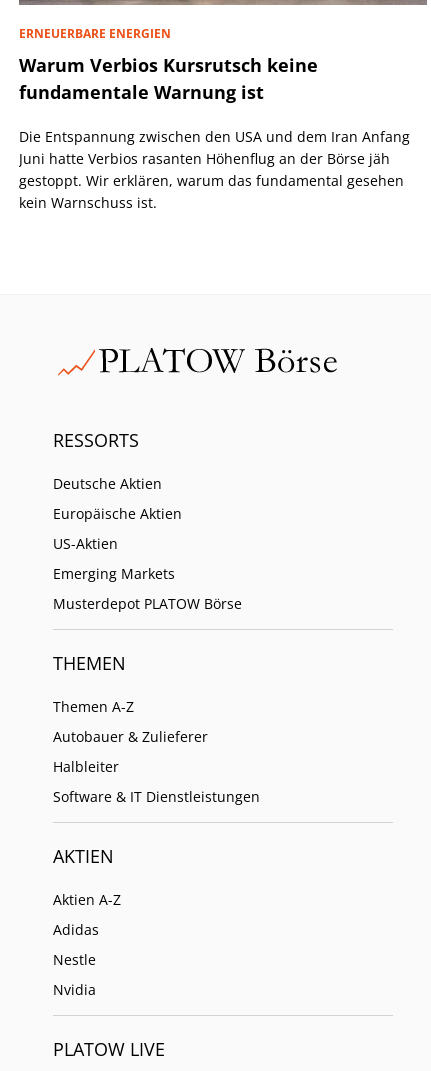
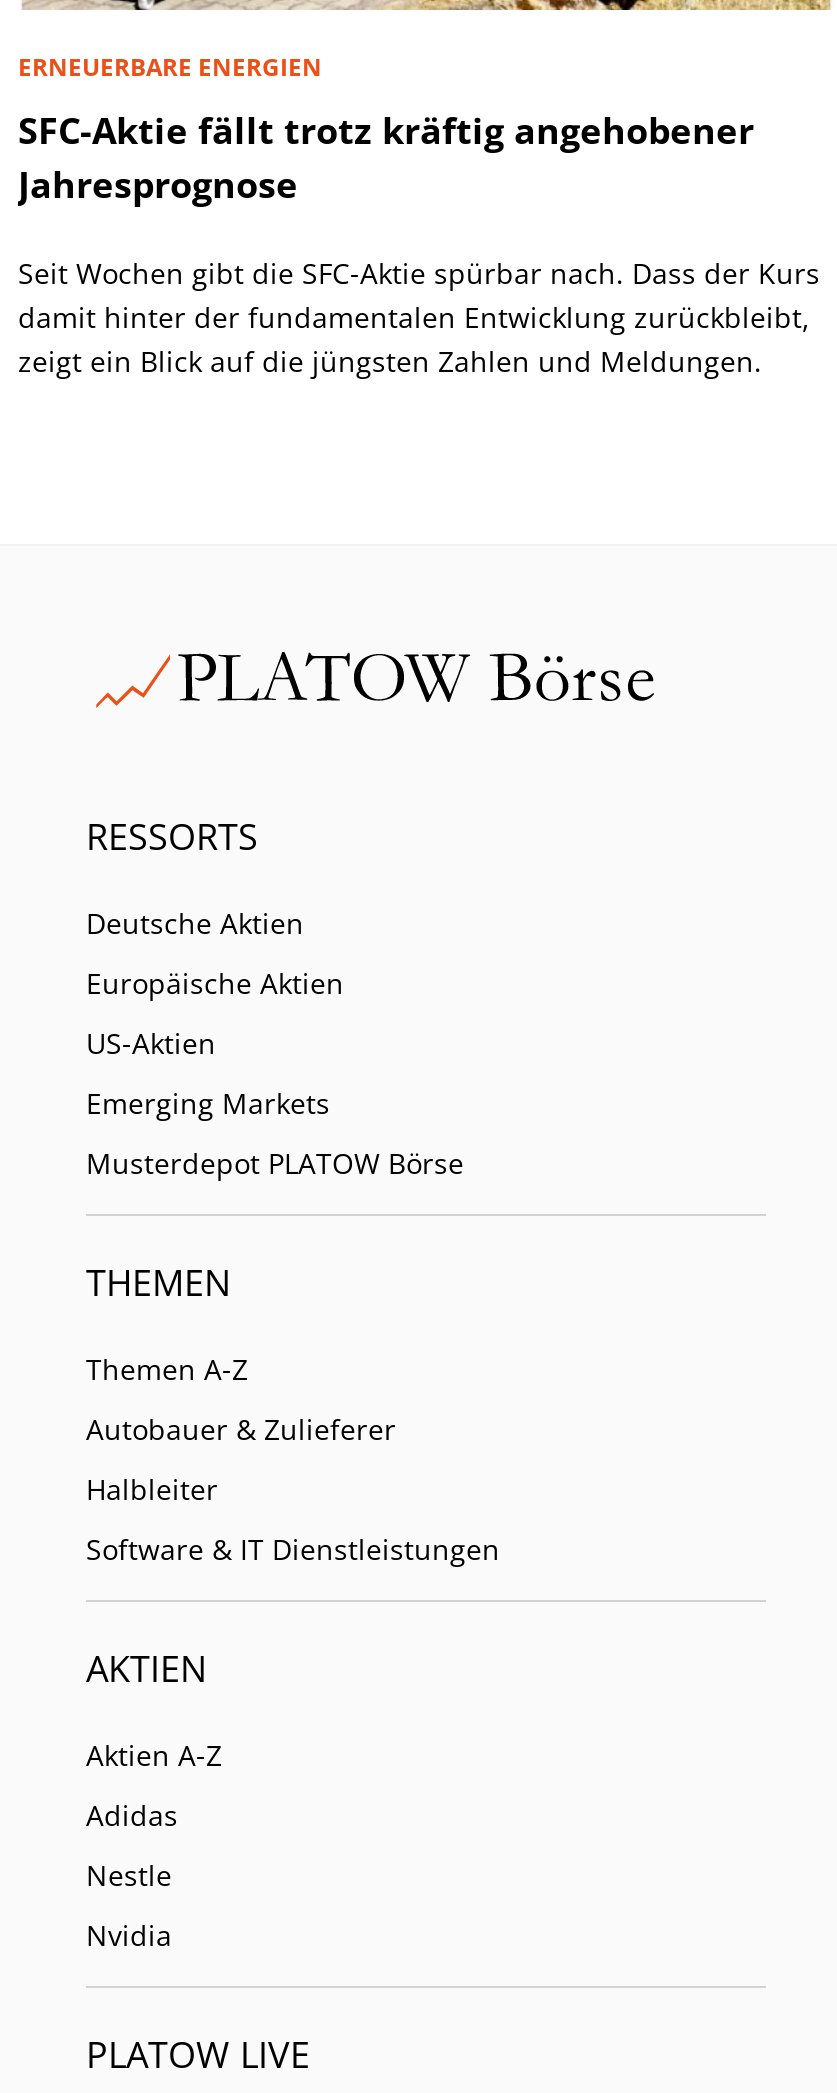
[19,53,318,104] Warum Verbios Kursrutsch keine | fundamentale Warnung ist -> [18,106,754,208] SFC-Aktie fällt trotz kräftig angehobener | Jahresprognose
[19,127,410,212] Die Entspannung zwischen den USA und dem Iran Anfang | Juni hatte Verbios rasanten Höhenflug an der Börse jäh | gestoppt. Wir erklären, warum das fundamental gesehen | kein Warnschuss ist. -> [18,254,820,380] Seit Wochen gibt die SFC-Aktie spürbar nach. Dass der Kurs | damit hinter der fundamentalen Entwicklung zurückbleibt, | zeigt ein Blick auf die jüngsten Zahlen und Meldungen.

